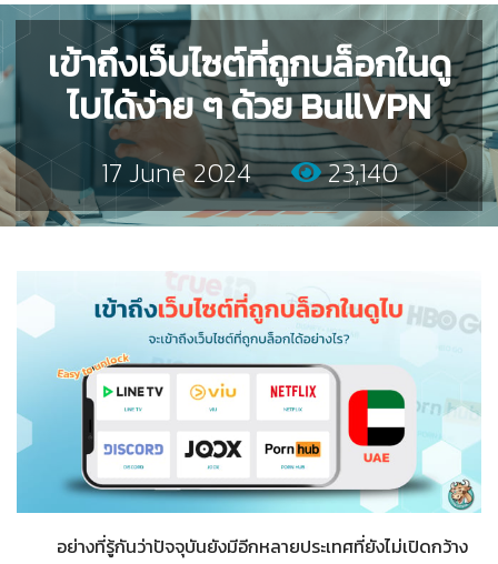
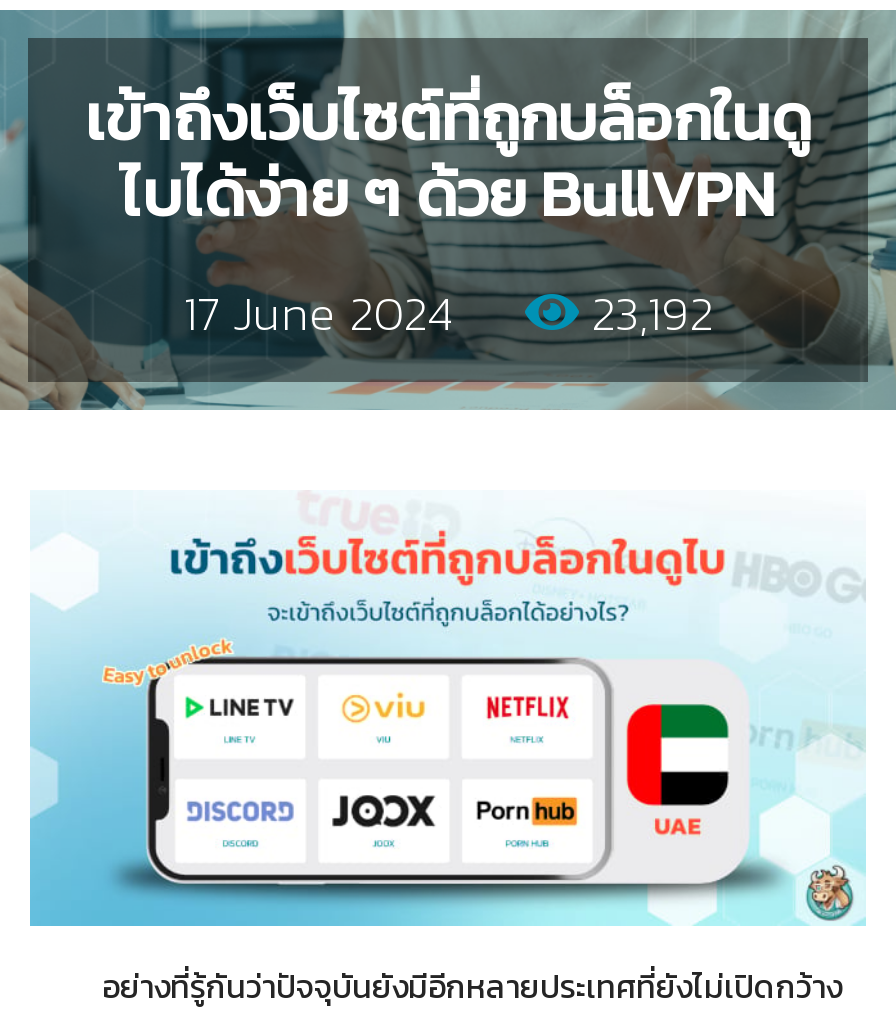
[101,153,397,192] 17 June 2024 23,140 -> [183,278,713,348] 17 June 2024 23,192

